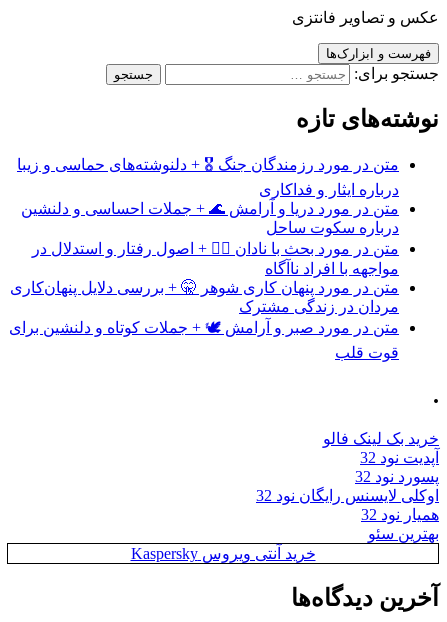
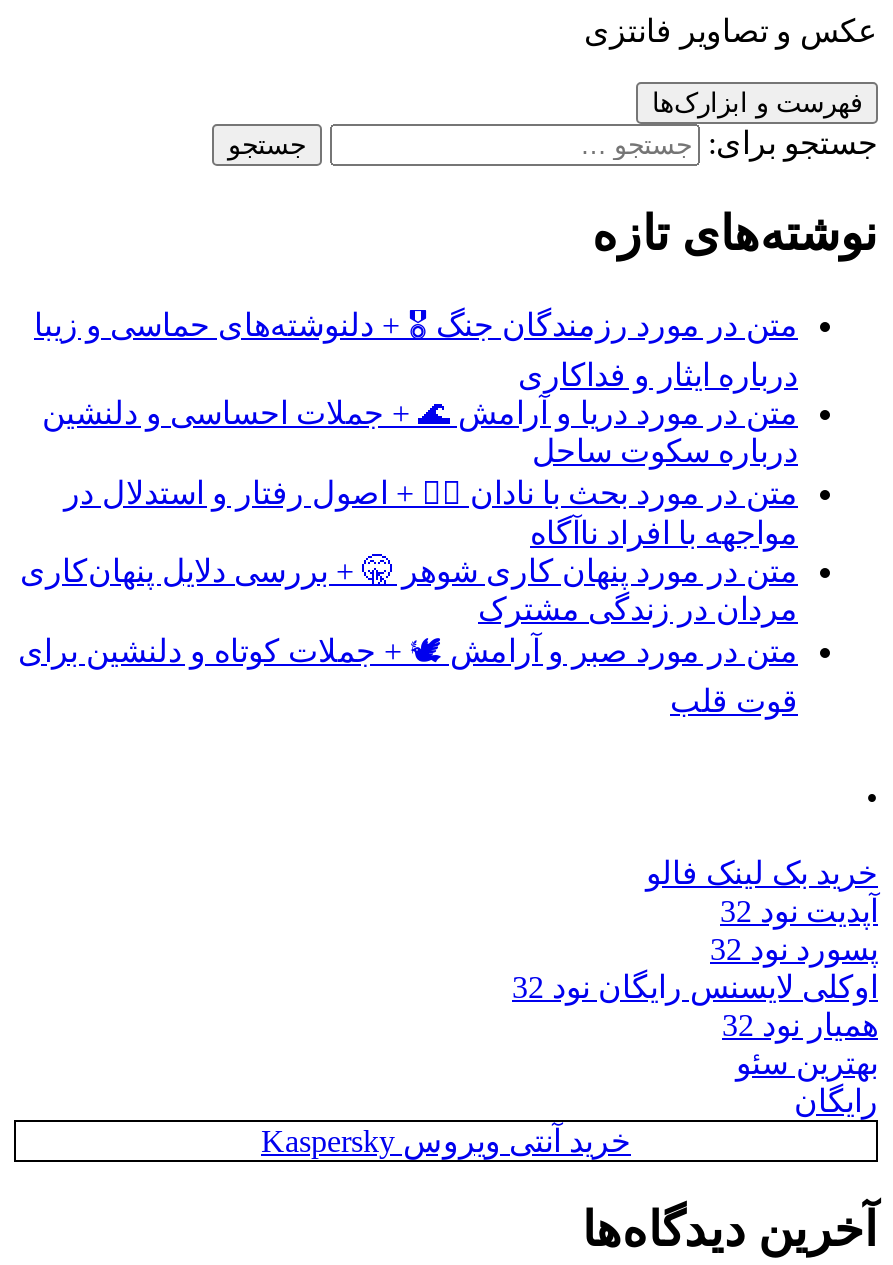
none -> [794,1083,878,1117] رایگان

